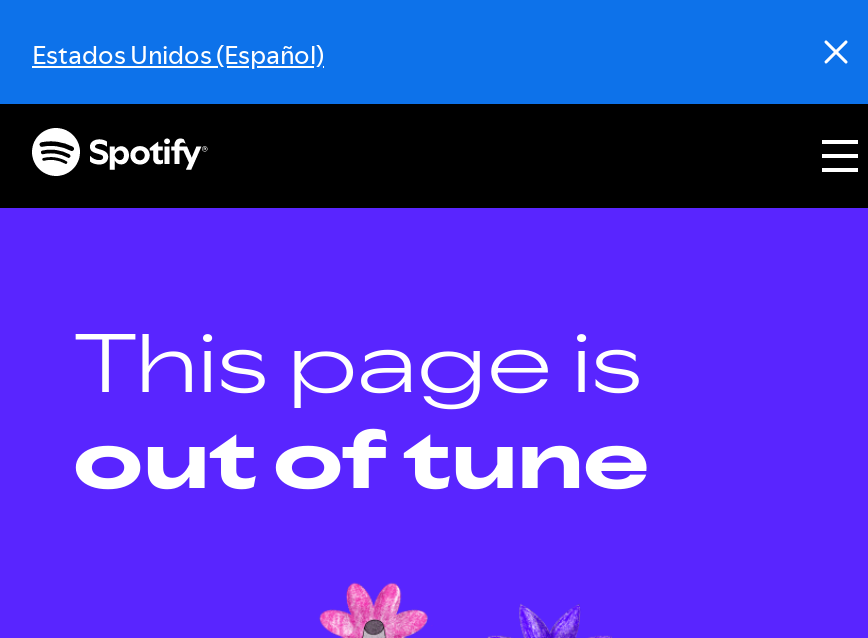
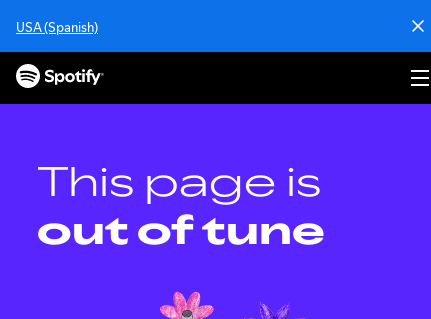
[32,36,324,72] Estados Unidos (Español) -> [16,18,98,36] USA (Spanish)

